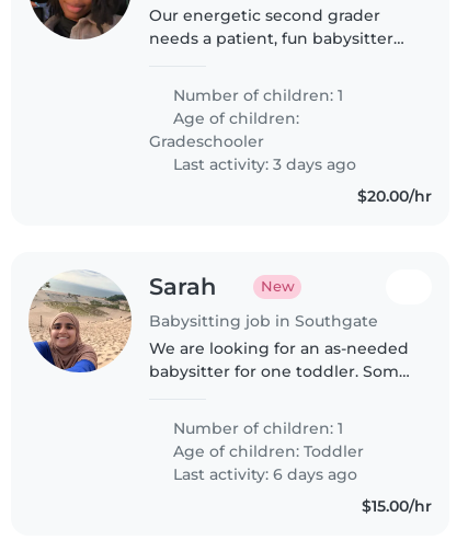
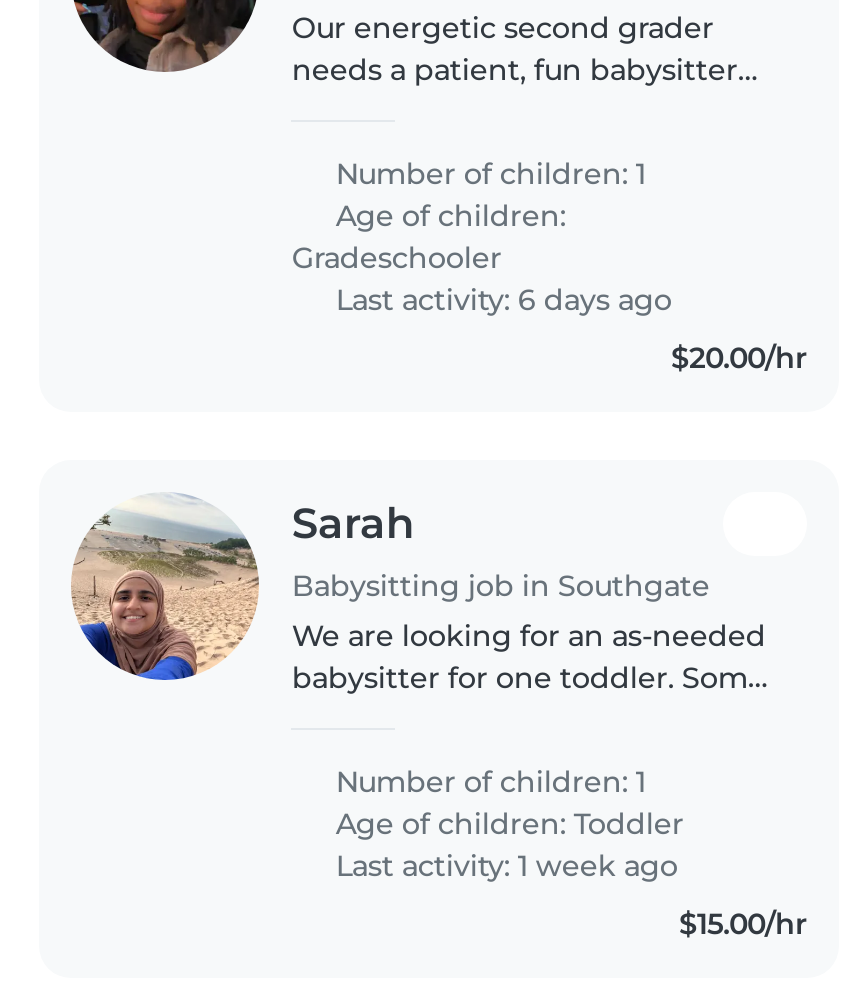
[169,154,357,174] Last activity: 3 days ago -> none
[261,278,295,294] New -> none
moved [169,464,358,484] -> [328,282,672,318]: Last activity: 6 days ago
none -> [328,847,678,883] Last activity: 1 week ago

